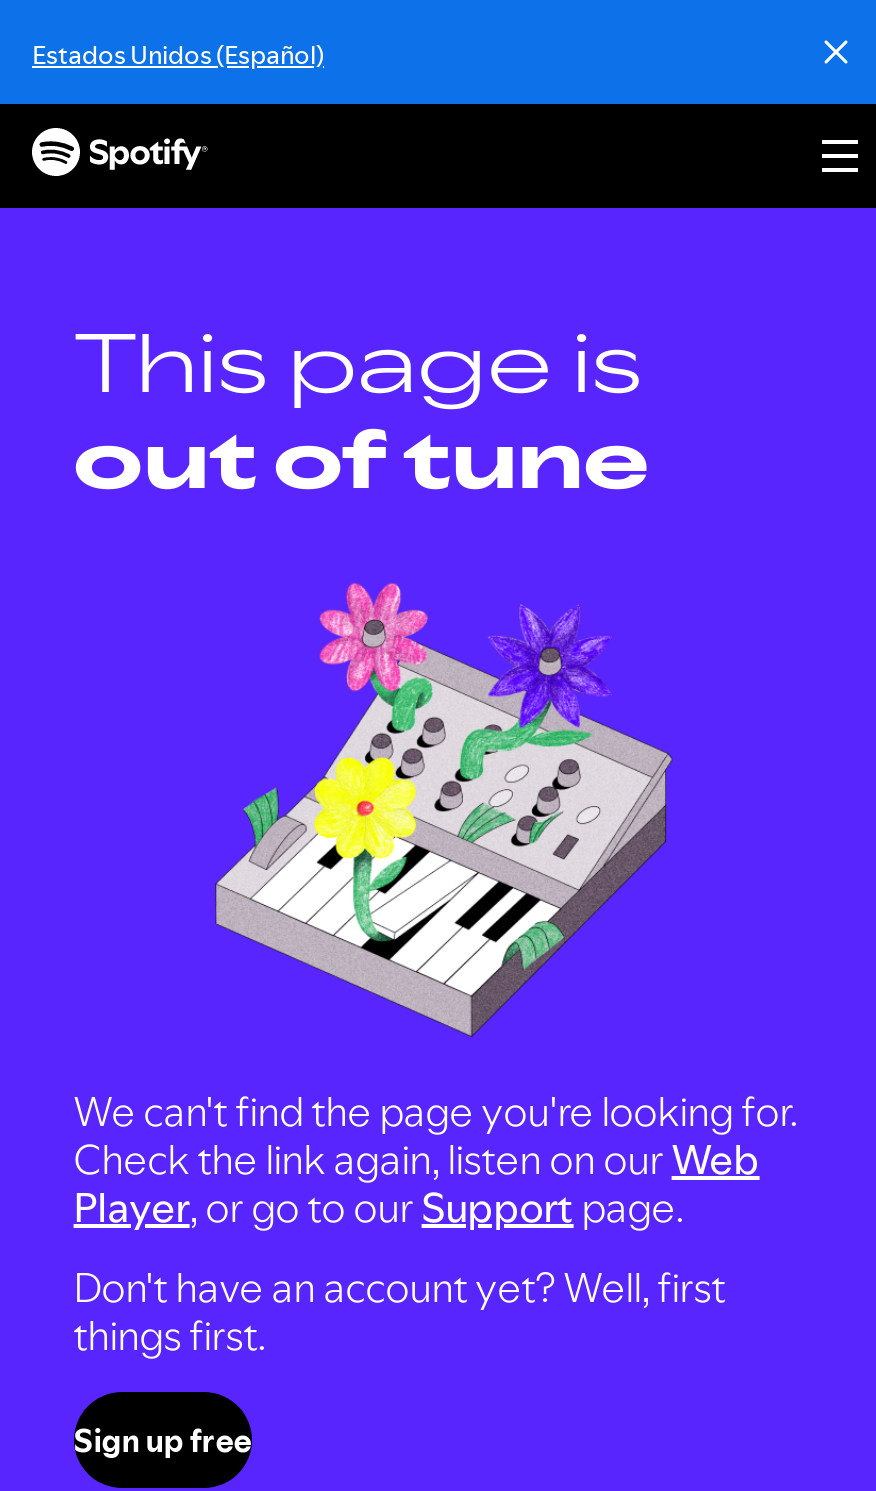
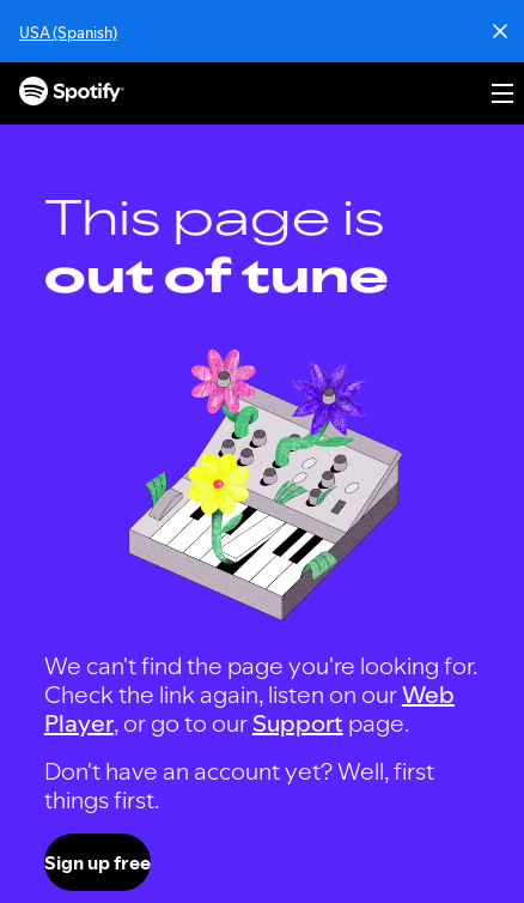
[32,36,324,72] Estados Unidos (Español) -> [19,22,117,43] USA (Spanish)

